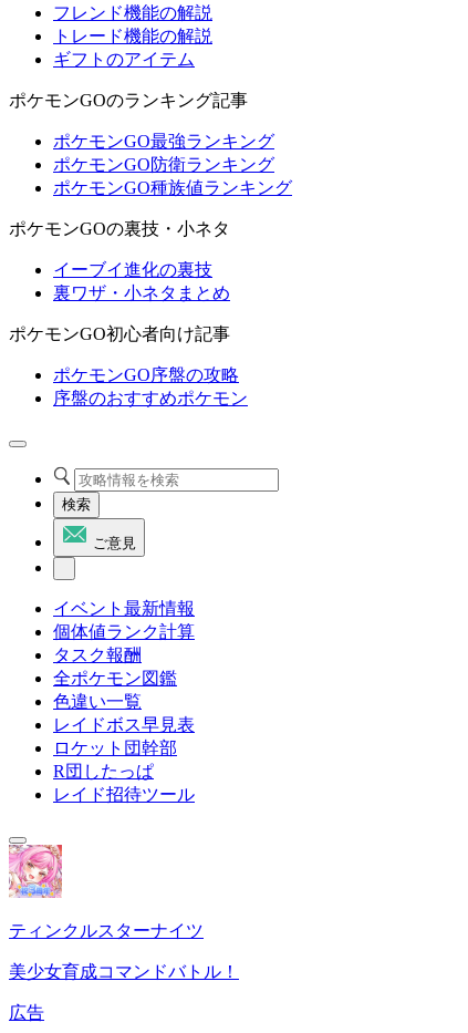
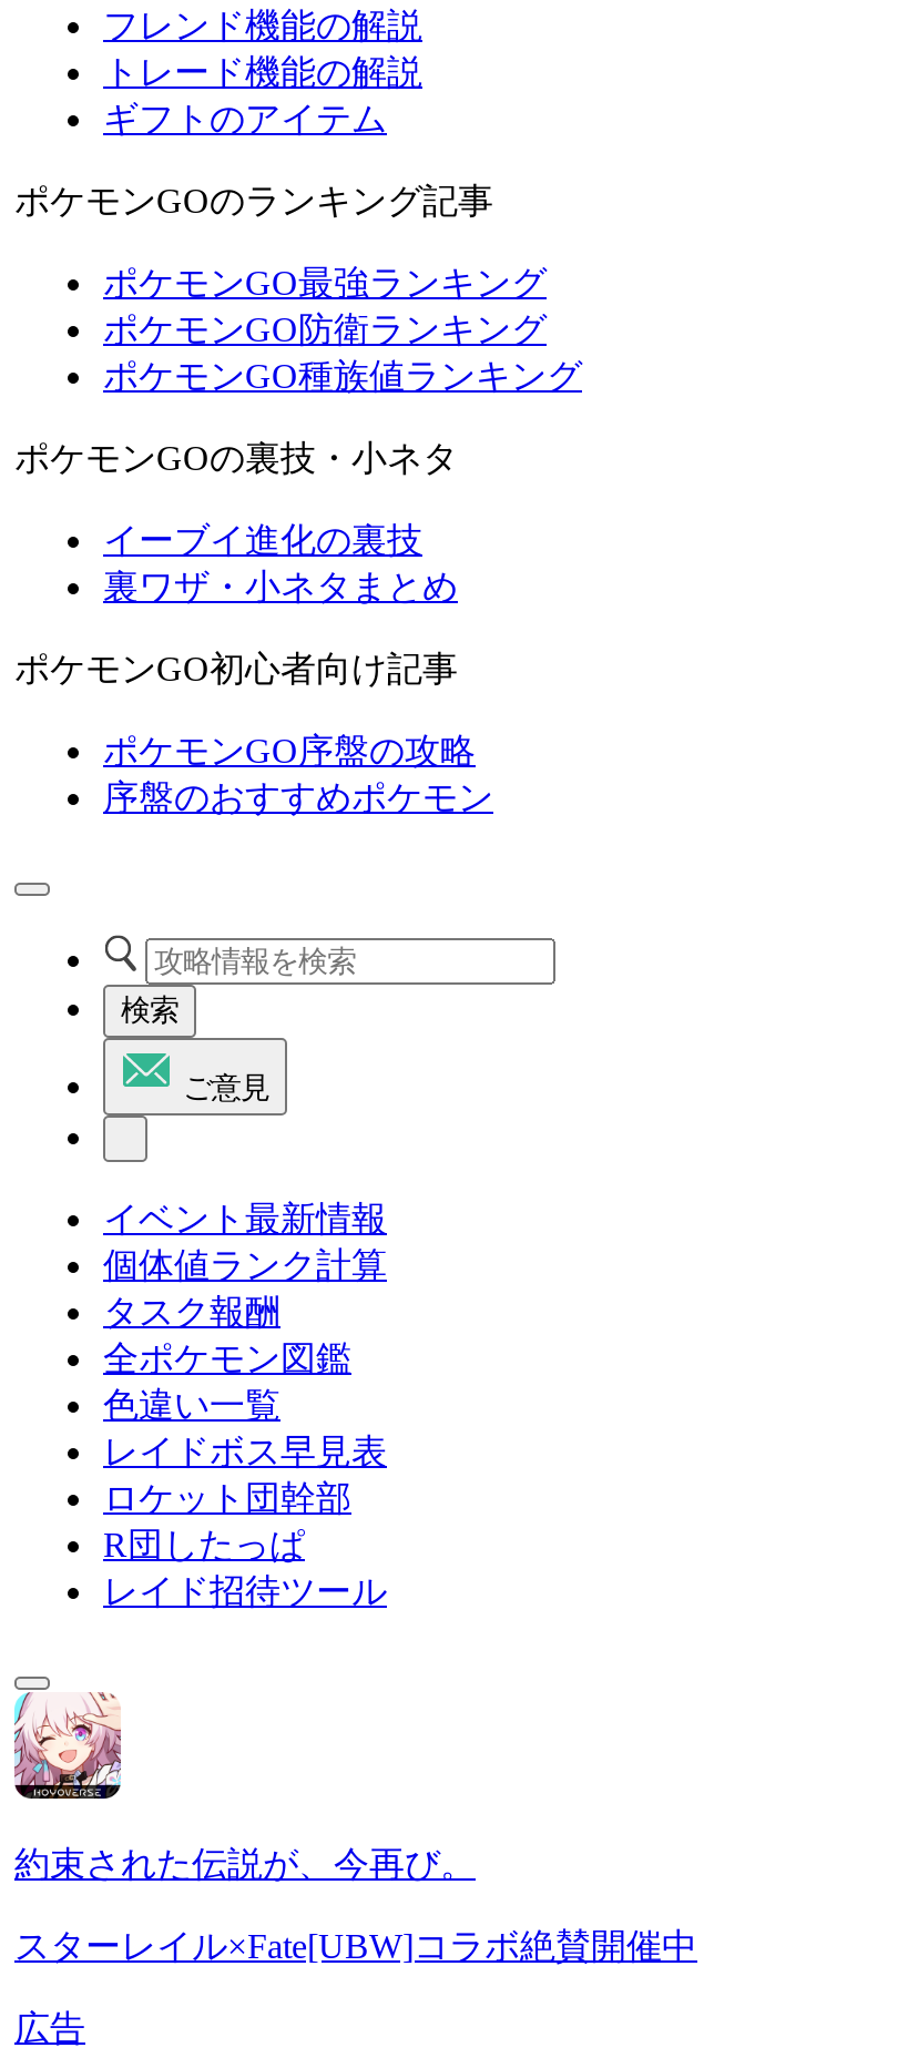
[8,844,204,940] [image] | ティンクルスターナイツ -> [12,1690,476,1883] [image] | 約束された伝説が、今再び。
[9,962,239,981] 美少女育成コマンドバトル！ -> [14,1927,697,1965] スターレイル×Fate[UBW]コラボ絶賛開催中

